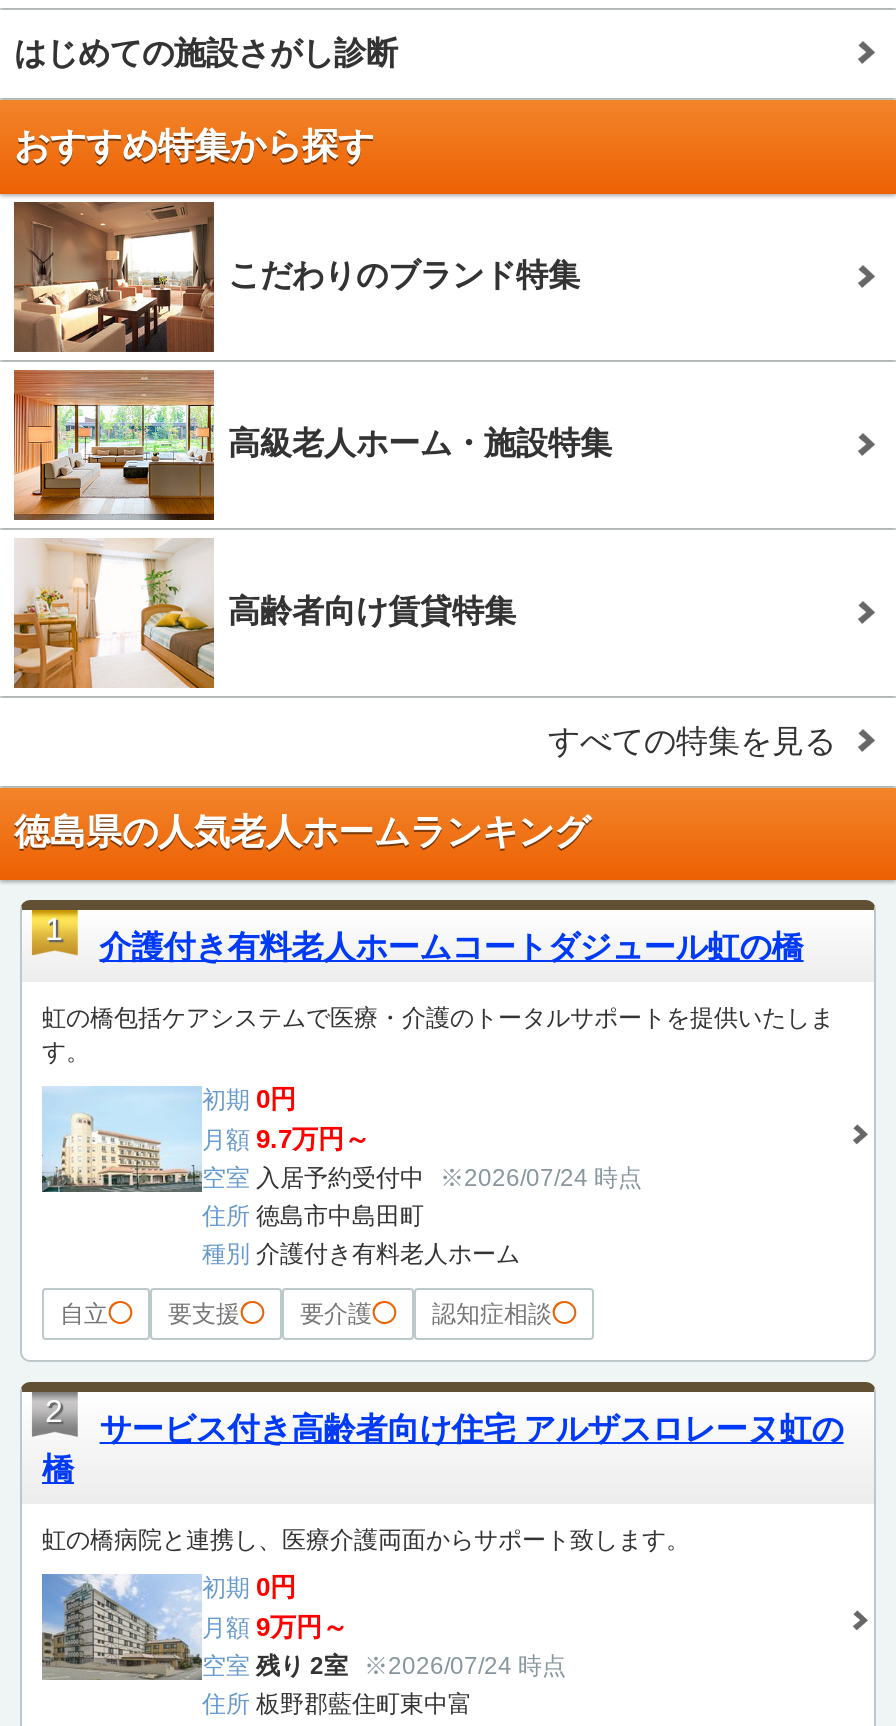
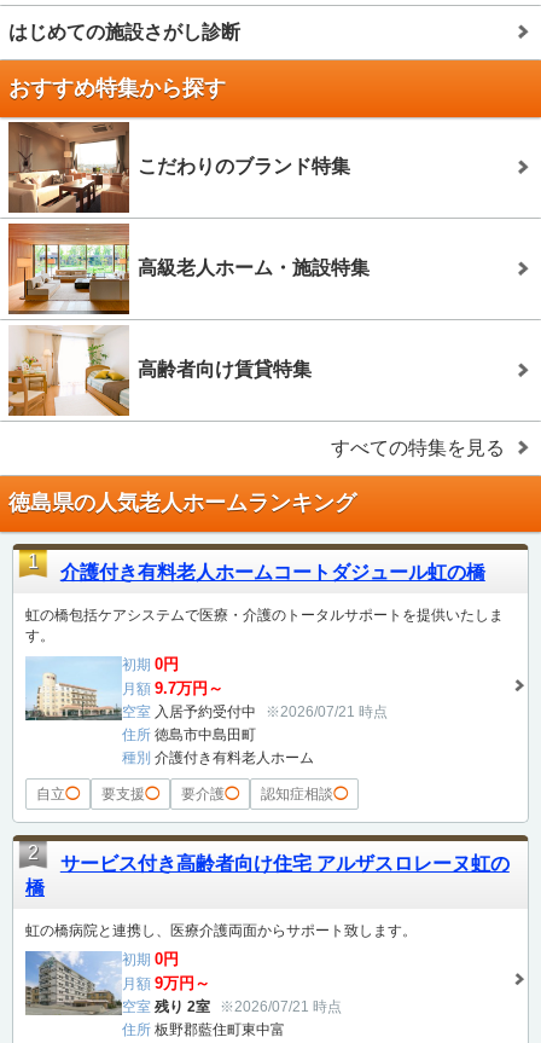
[202,1164,642,1192] 空室 入居予約受付中 ※2026/07/24 時点 -> [122,703,388,720] 空室 入居予約受付中 ※2026/07/21 時点
[202,1653,566,1681] 空室 残り 2室 ※2026/07/24 時点 -> [122,999,342,1016] 空室 残り 2室 ※2026/07/21 時点

